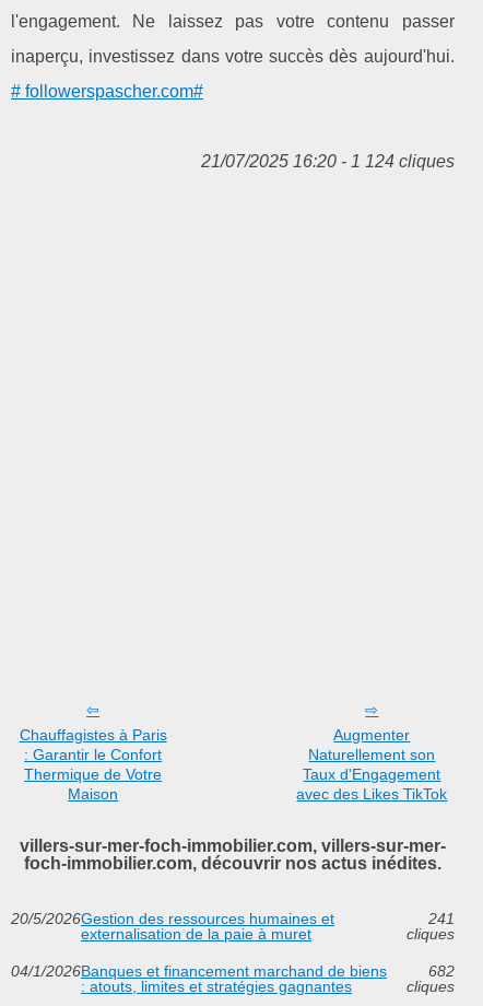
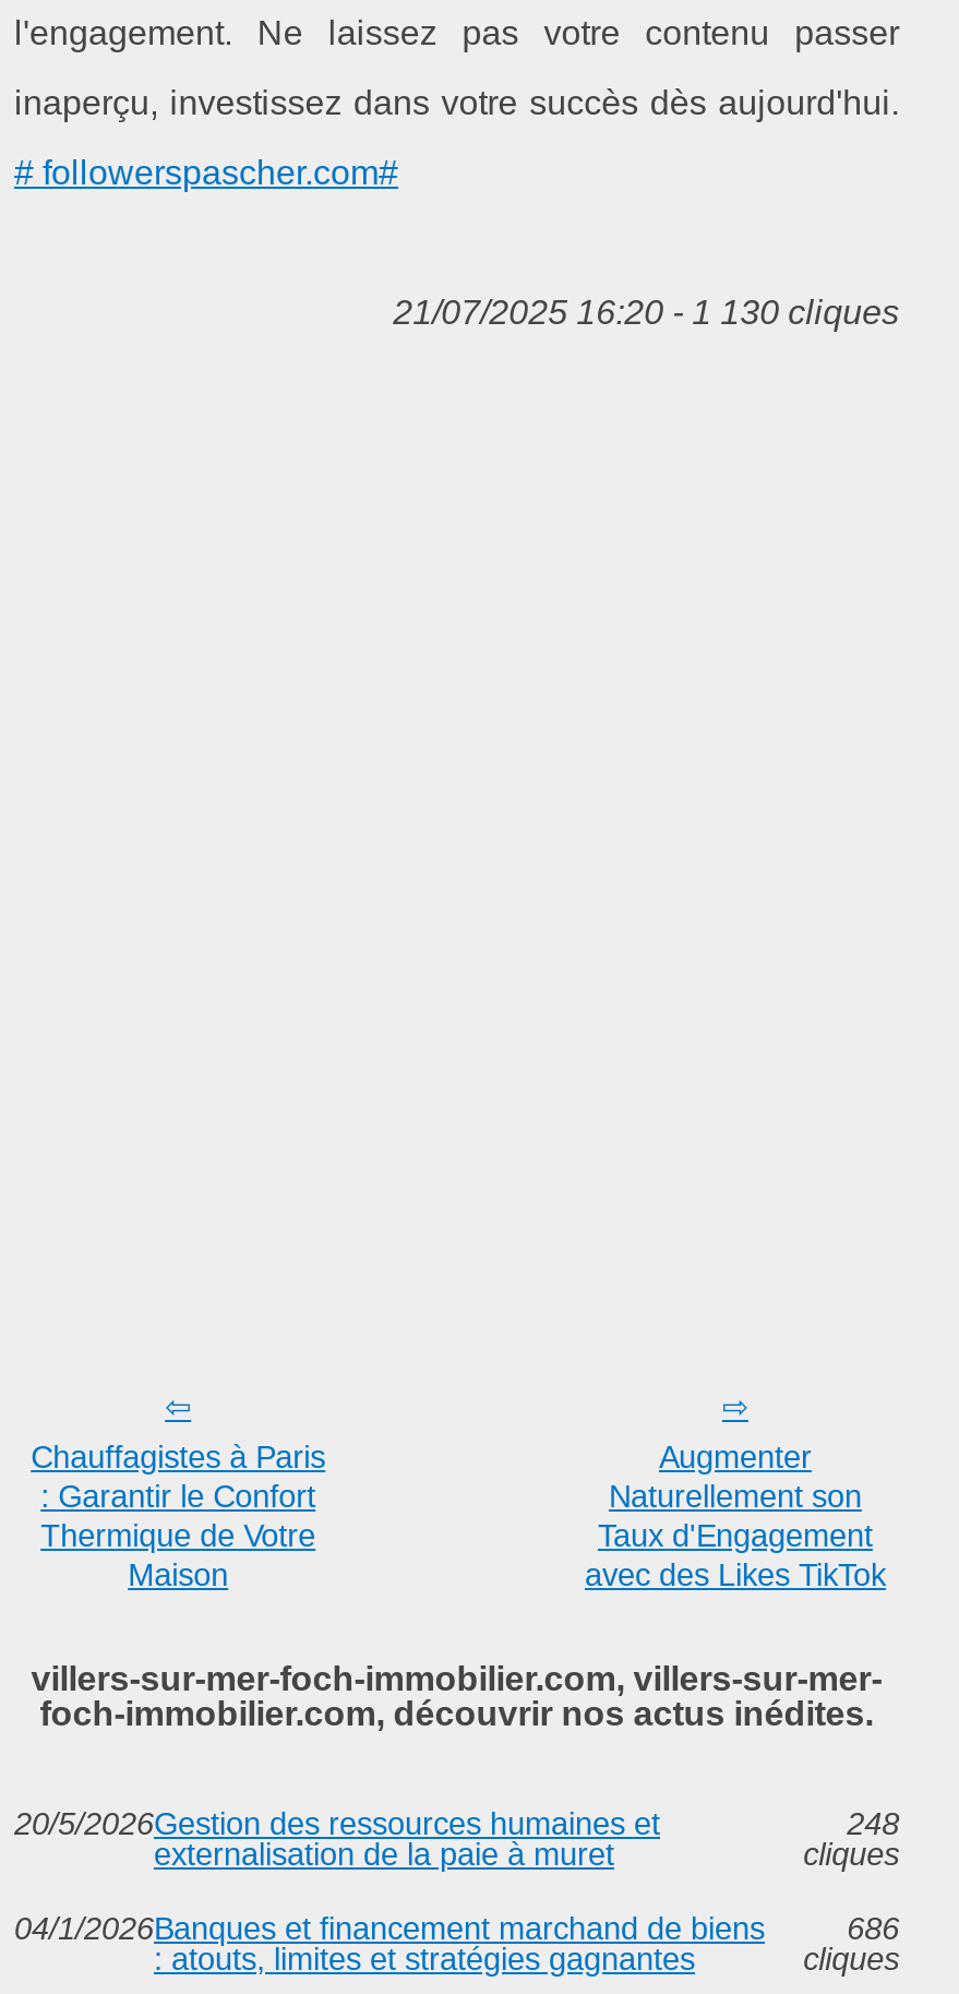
[201,152,454,171] 21/07/2025 16:20 - 1 124 cliques -> [393,294,899,331] 21/07/2025 16:20 - 1 130 cliques
[428,910,454,928] 241 -> [847,1807,899,1842] 248
[428,963,454,980] 682 -> [847,1912,899,1947] 686

